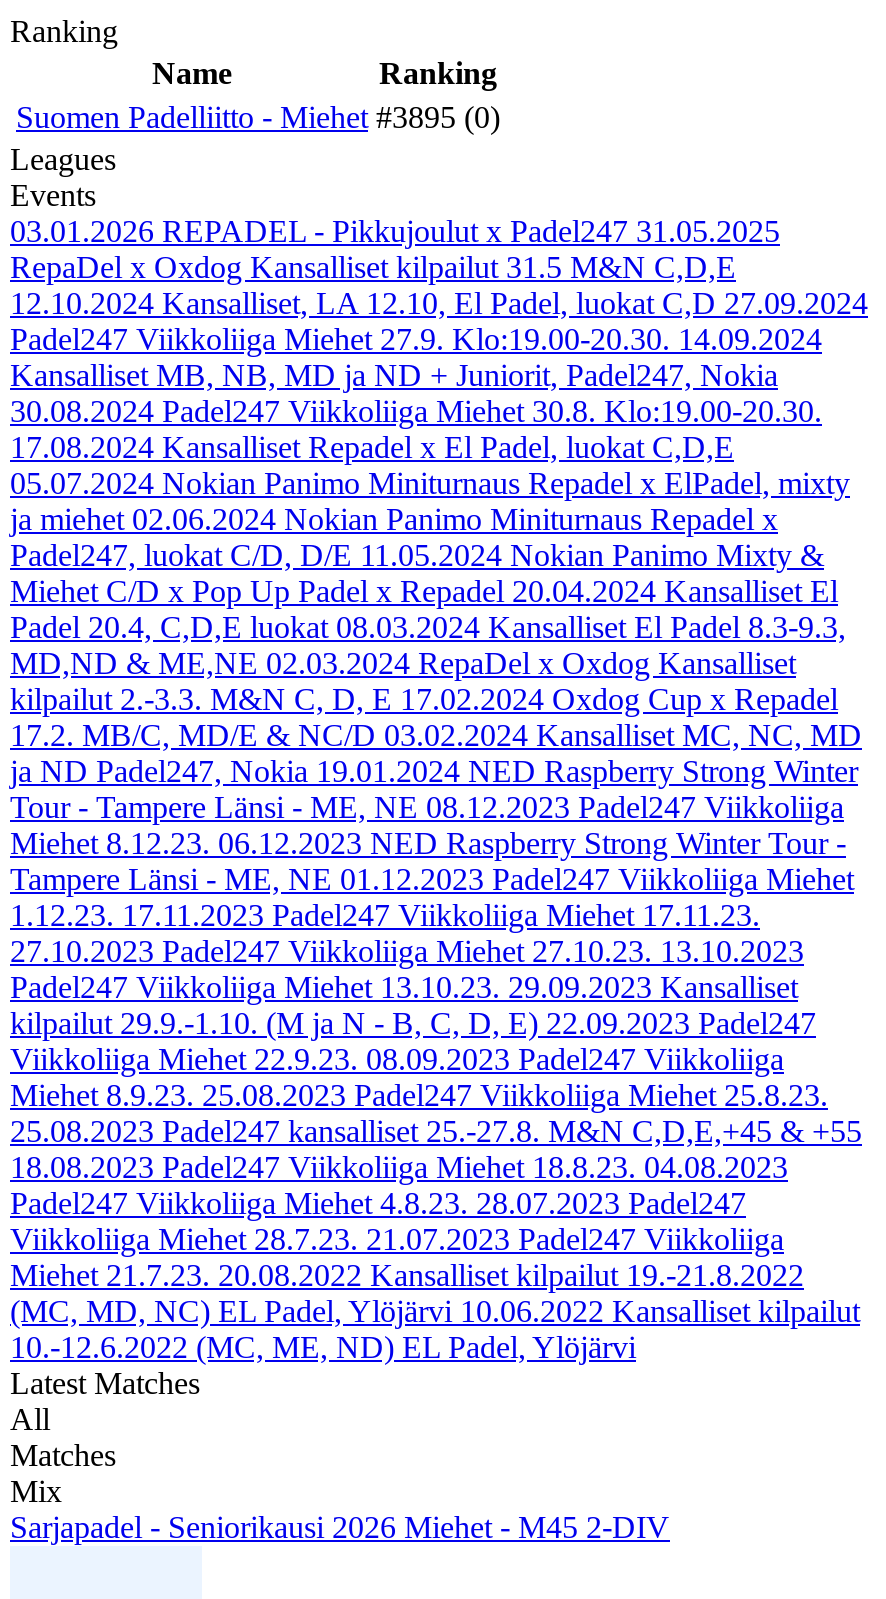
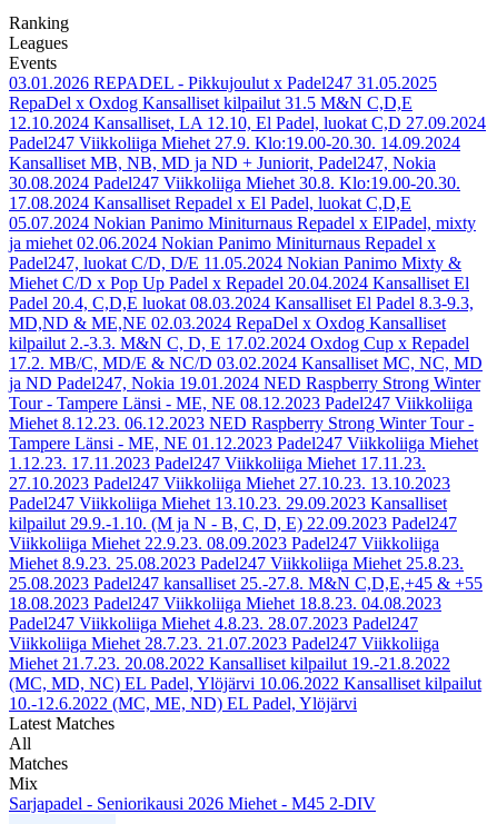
[16,56,500,134] Name | Ranking | Suomen Padelliitto - Miehet #3895 (0) -> none

